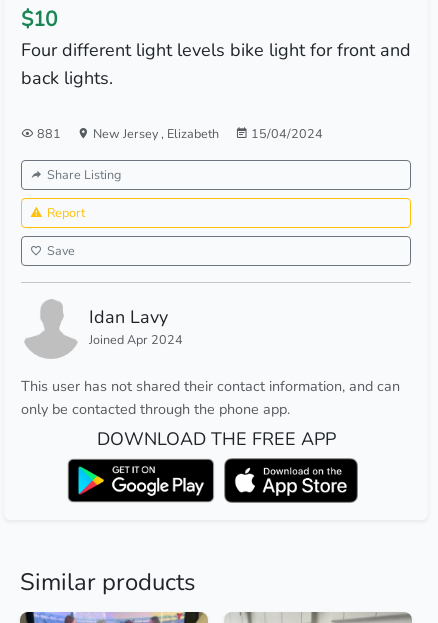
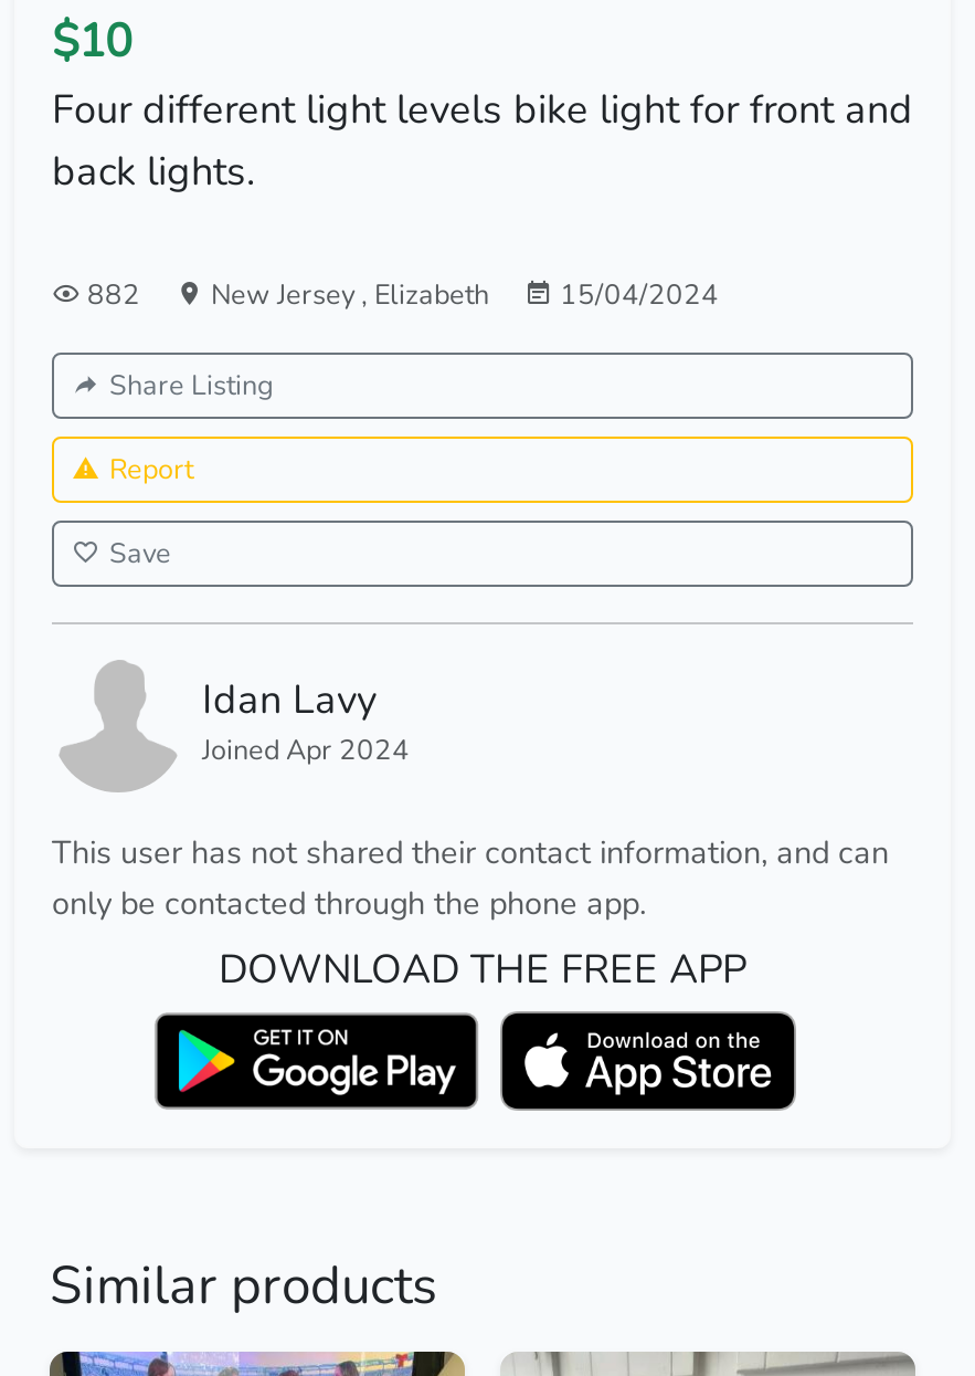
[34,125,323,142] 881 New Jersey, Elizabeth 15/04/2024 -> [81,276,719,313] 882 New Jersey, Elizabeth 15/04/2024

